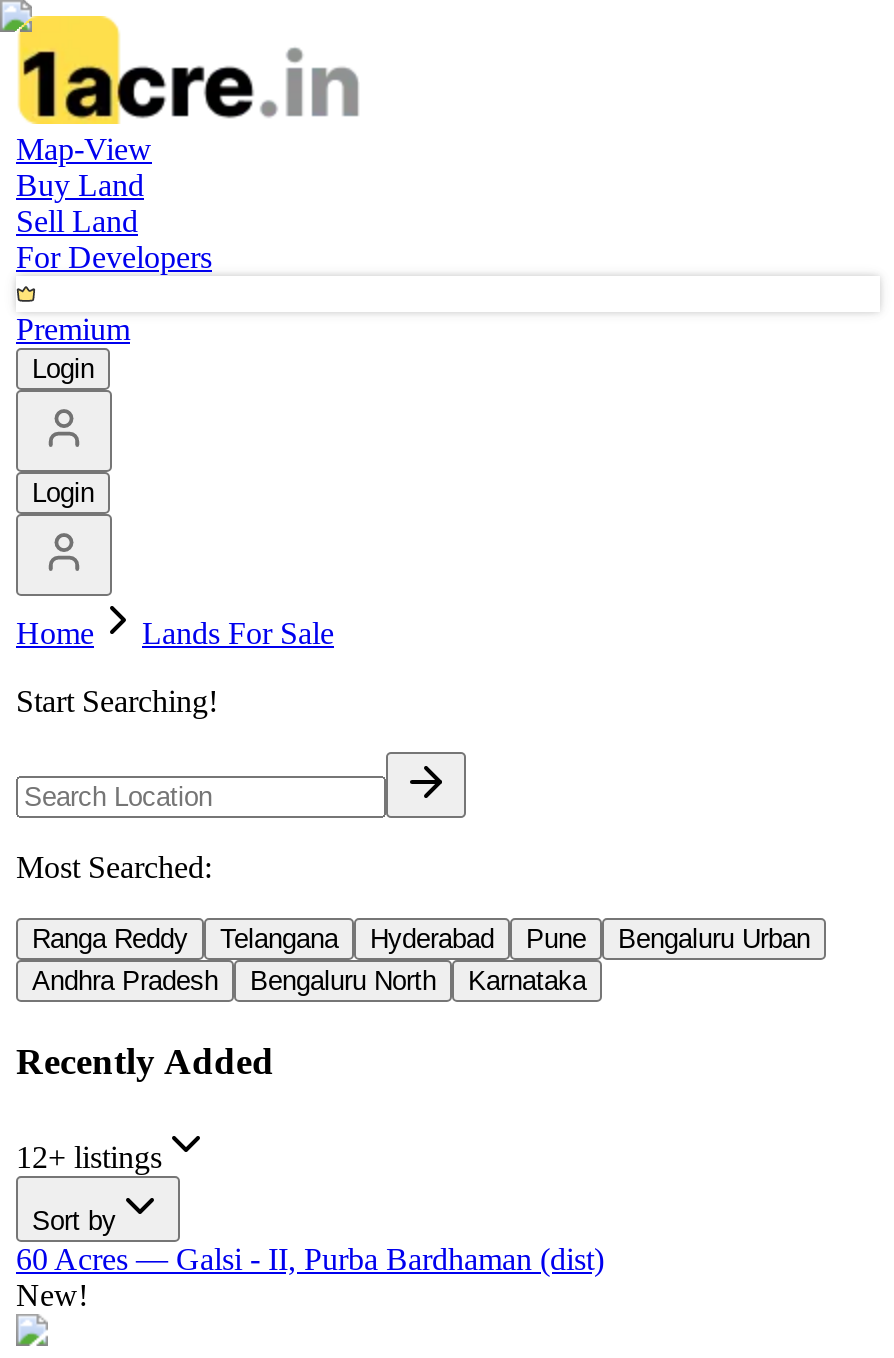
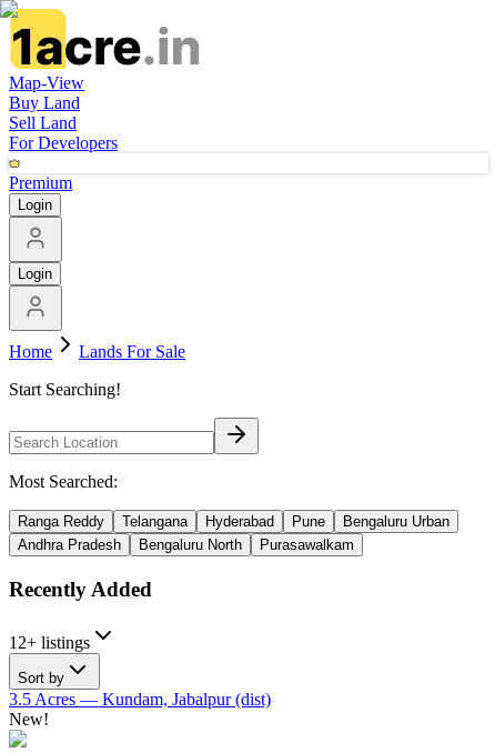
[468,966,586,996] Karnataka -> [260,536,354,553] Purasawalkam
[16,1243,604,1277] 60 Acres— Galsi - II, Purba Bardhaman (dist) -> [9,690,271,709] 3.5 Acres— Kundam, Jabalpur (dist)

